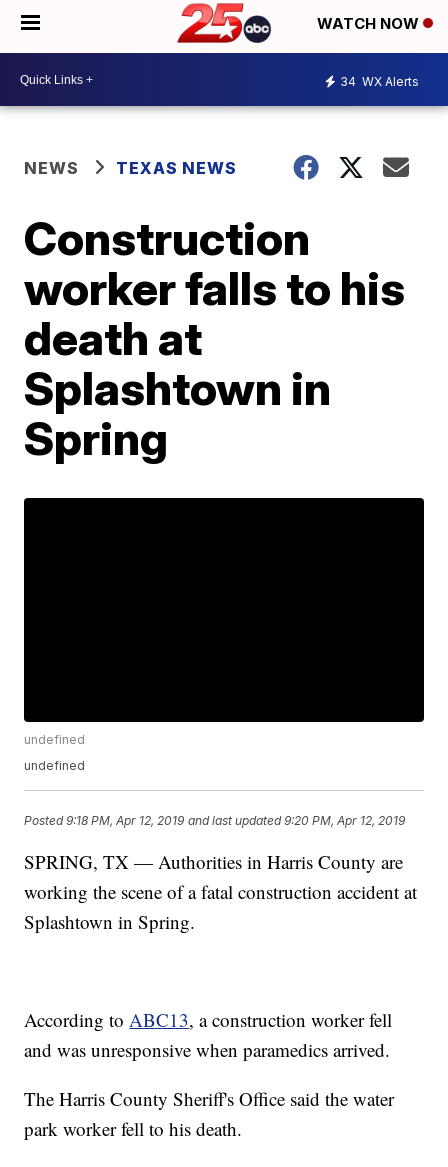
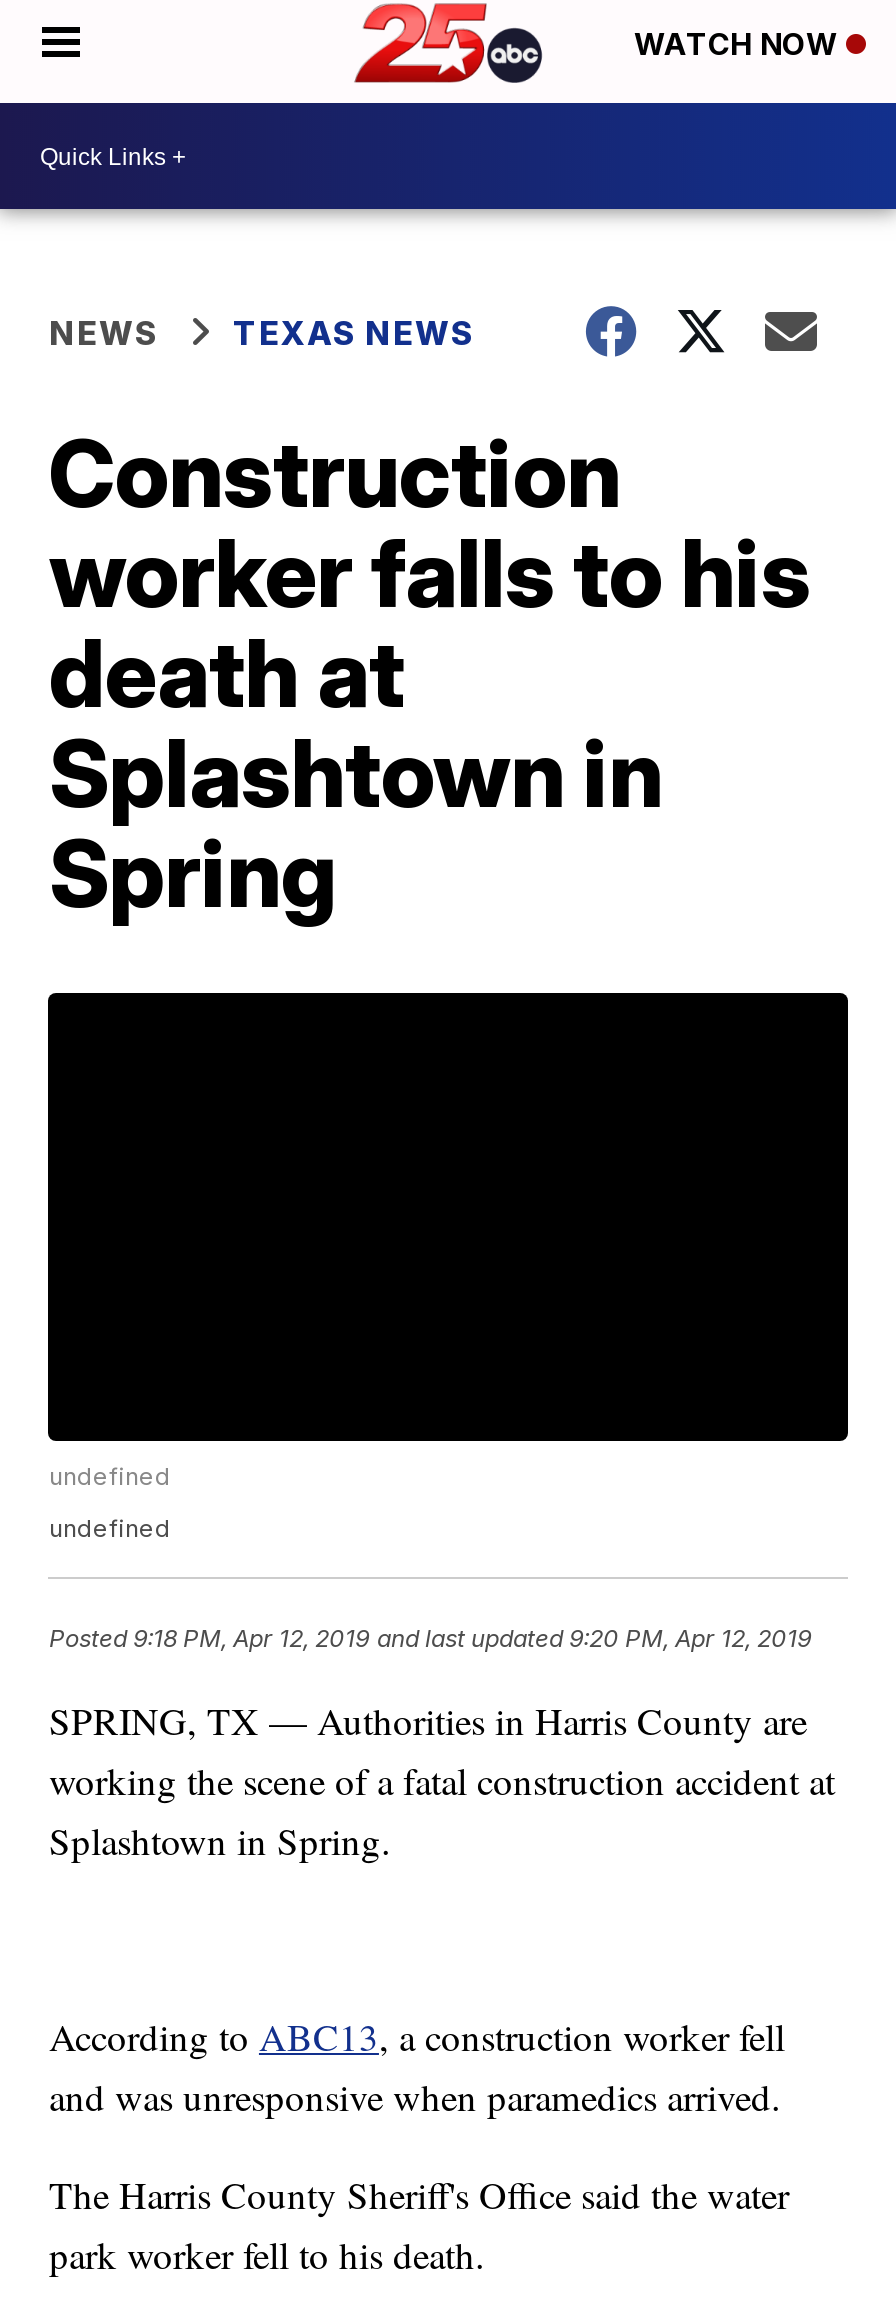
[340,73,419,88] 34 WX Alerts -> none

